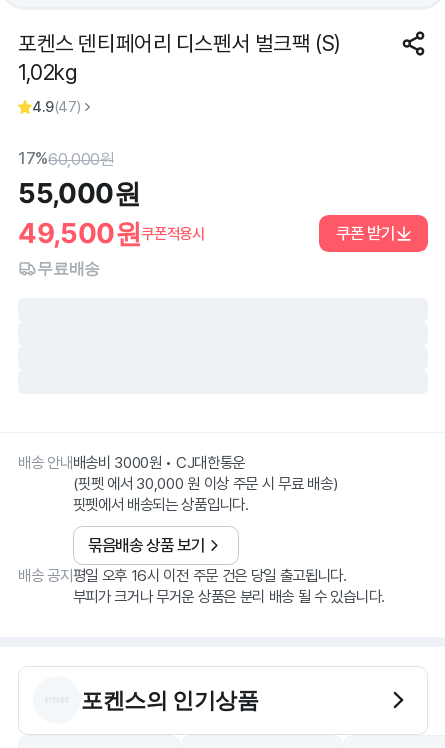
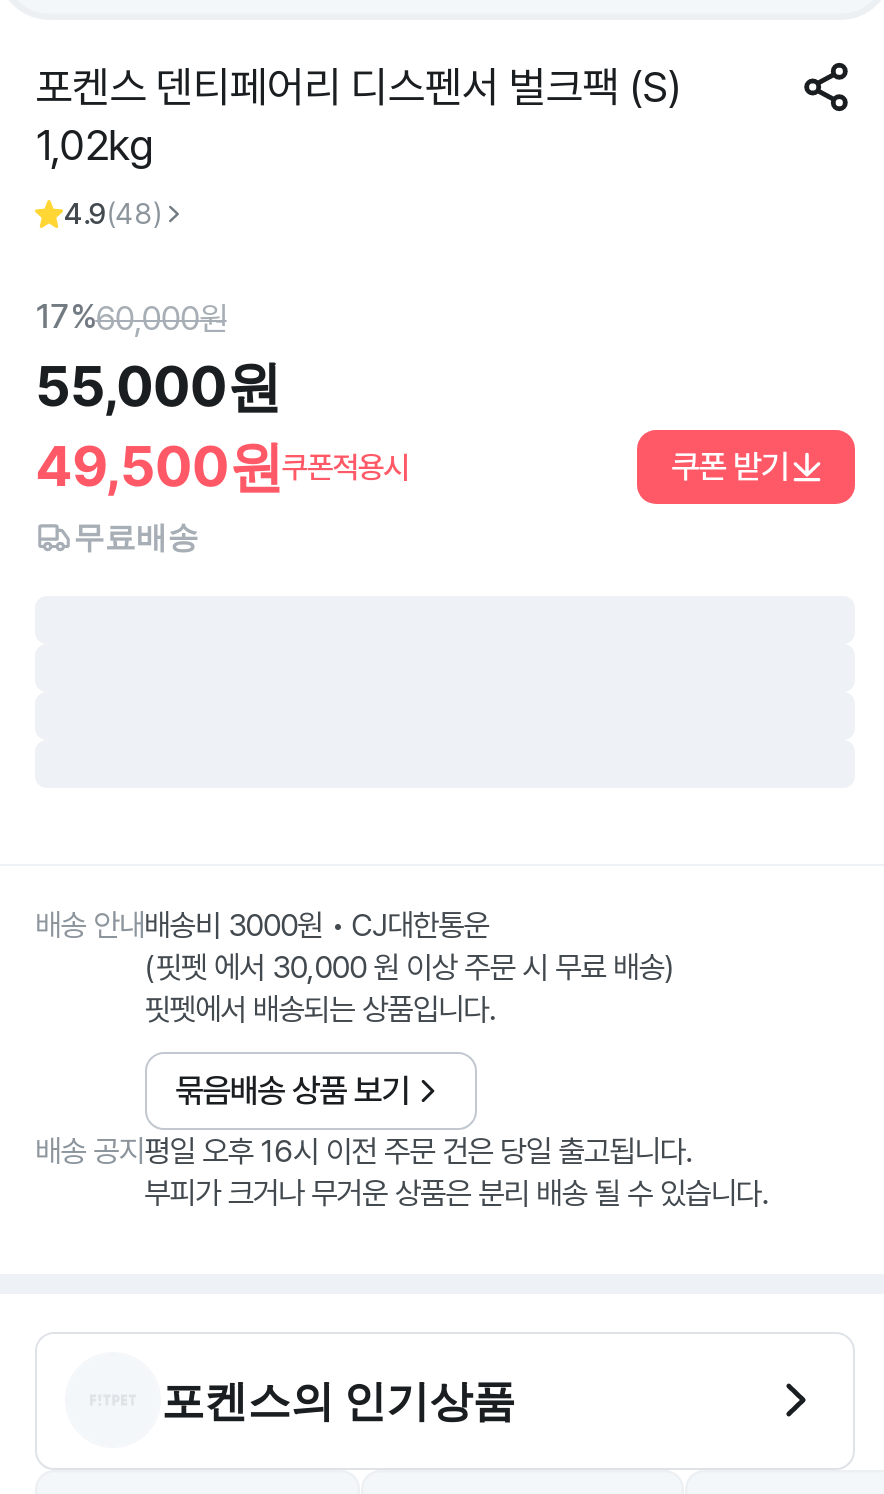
[32,98,80,115] 4.9(47) -> [64,195,160,229] 4.9(48)

